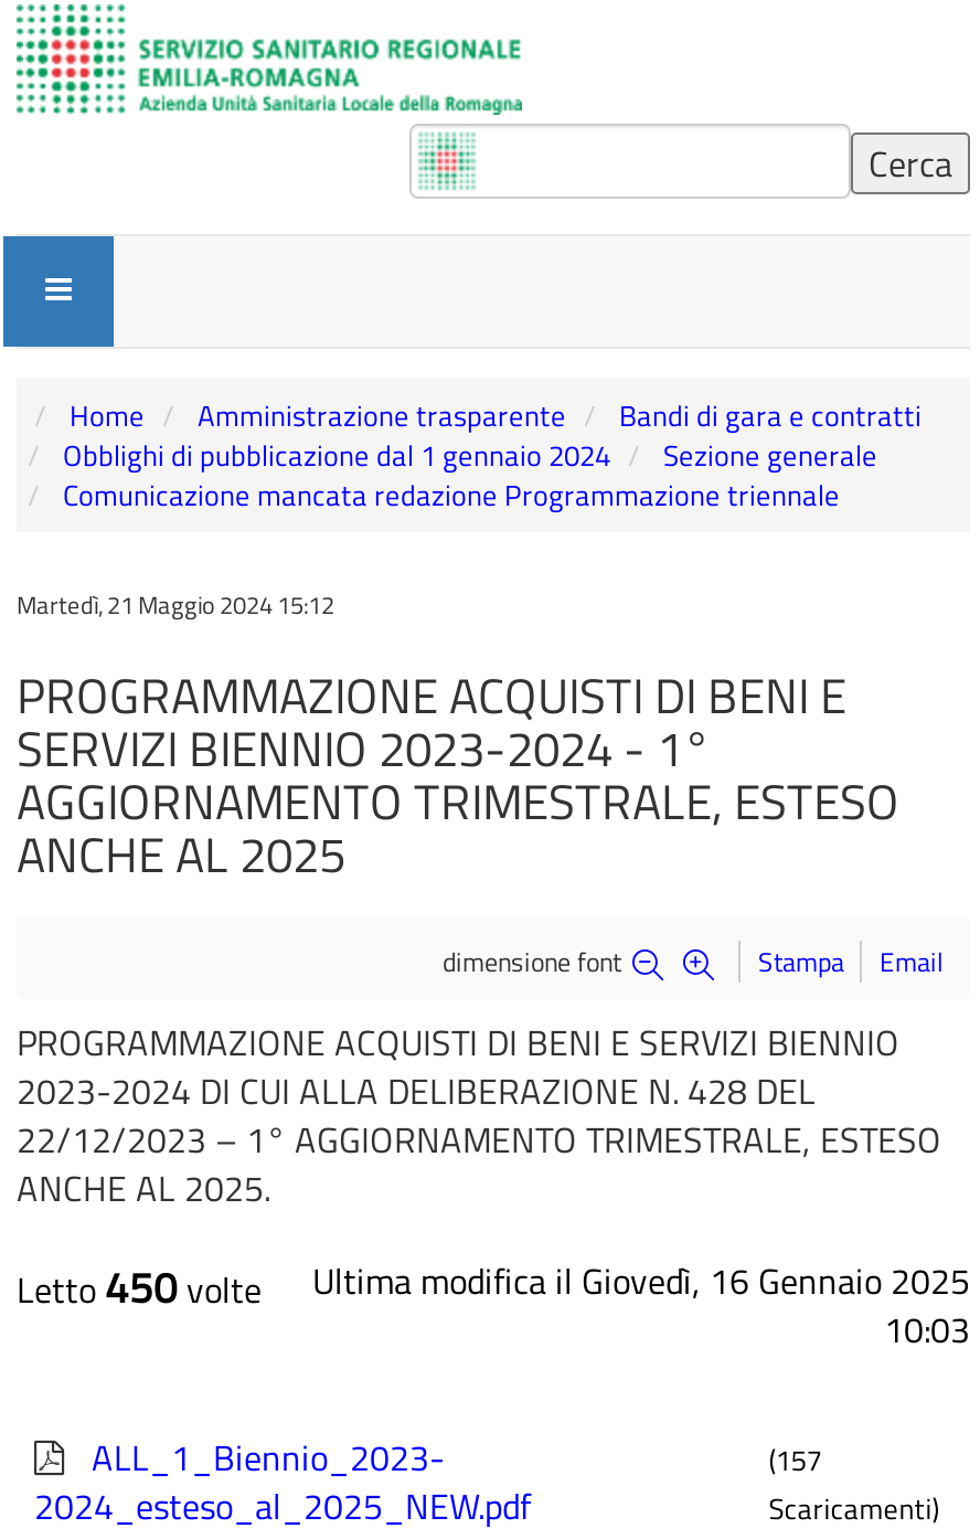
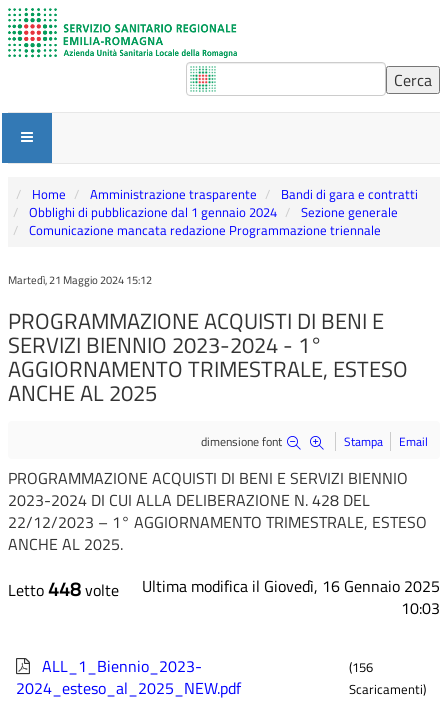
[17,1254,970,1318] Letto 450 volte Ultima modifica il Giovedì, 16 Gennaio 2025 -> [8,574,440,603] Letto 448 volte Ultima modifica il Giovedì, 16 Gennaio 2025
[769,1437,822,1482] (157 -> [349,657,373,677] (156

